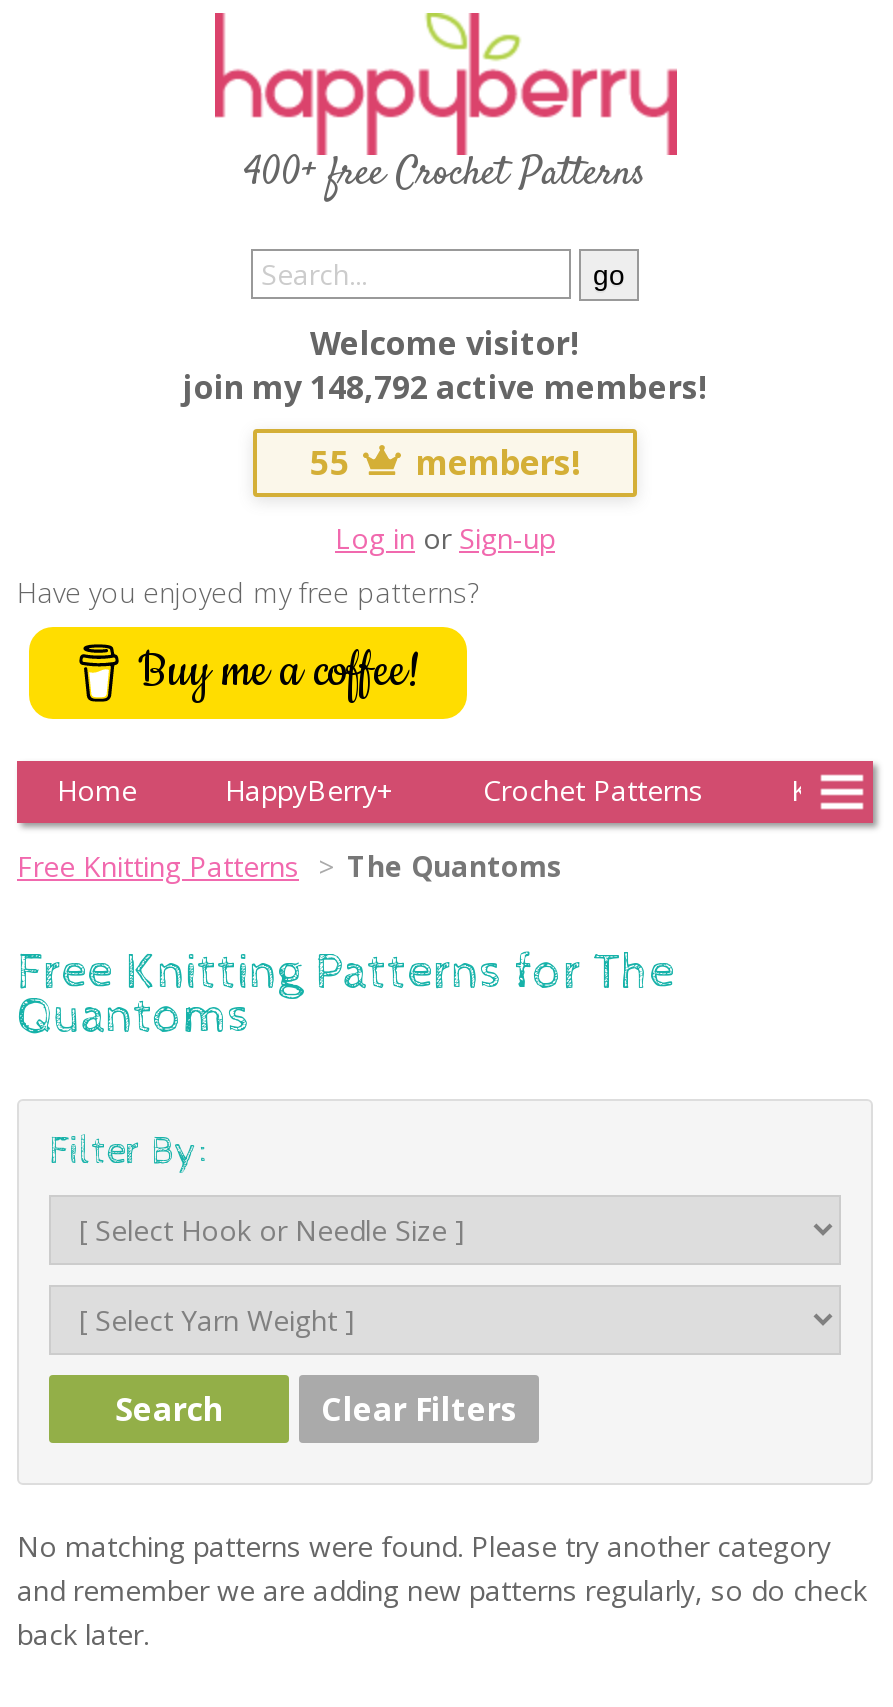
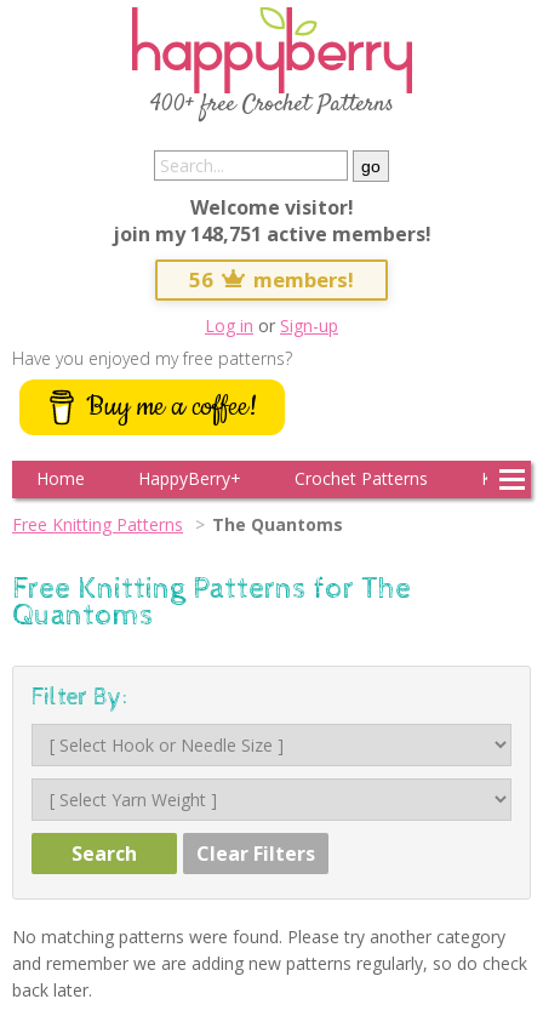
[182,365,708,409] join my 148,792 active members! -> [112,221,431,247] join my 148,751 active members!
[309,439,581,485] 55 members! -> [189,266,354,293] 56 members!

